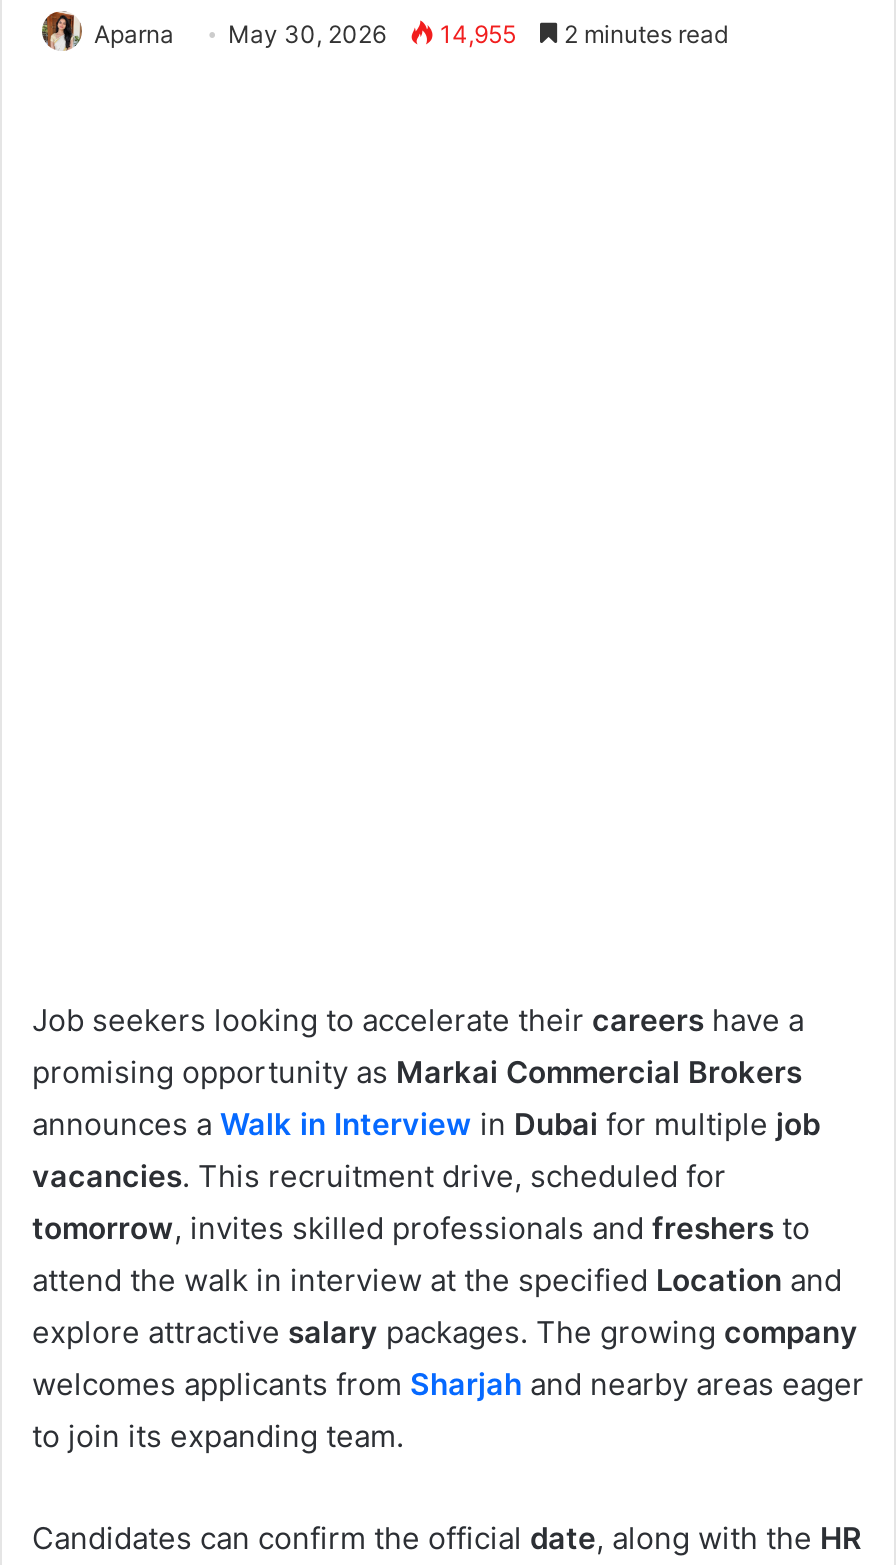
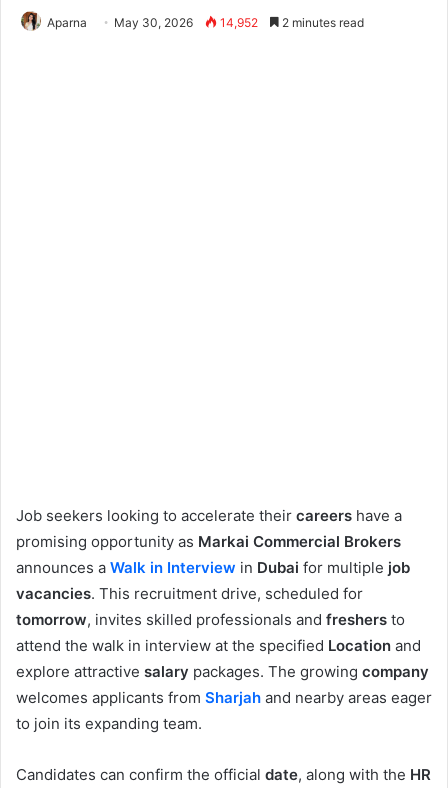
[94,19,728,49] Aparna May 30, 2026 14,955 2 minutes read -> [47,15,364,30] Aparna May 30, 2026 14,952 2 minutes read

